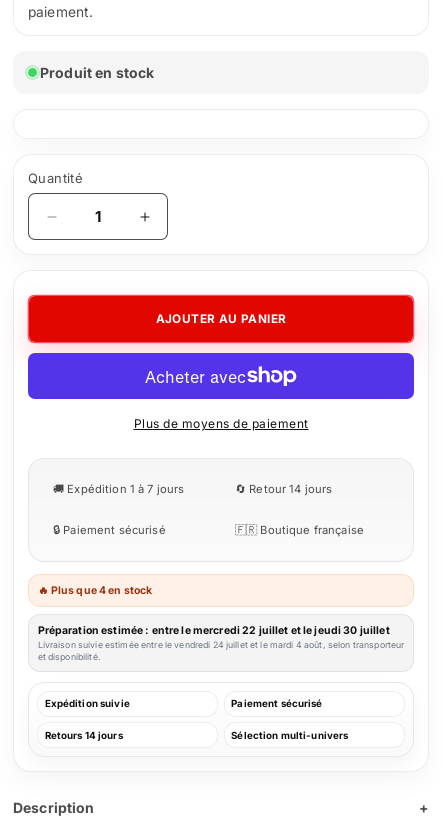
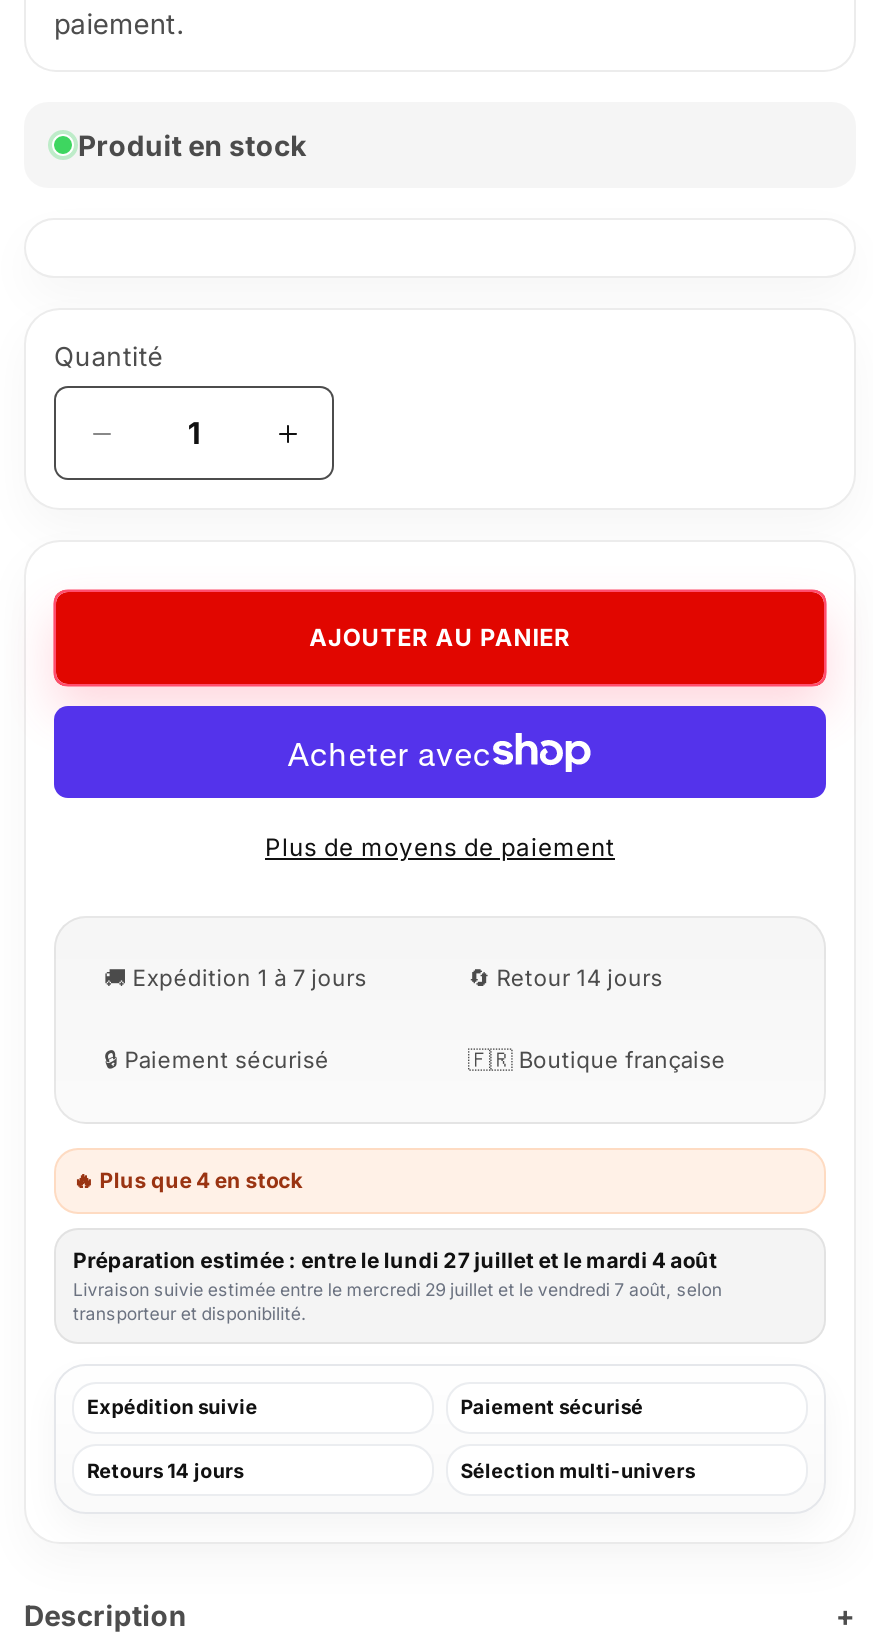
[37,624,404,662] Préparation estimée : entre le mercredi 22 juillet et le jeudi 30 juillet | Livraison suivie estimée entre le vendredi 24 juillet et le mardi 4 août, selon transporteur | et disponibilité. -> [73,1247,722,1324] Préparation estimée : entre le lundi 27 juillet et le mardi 4 août | Livraison suivie estimée entre le mercredi 29 juillet et le vendredi 7 août, selon | transporteur et disponibilité.

